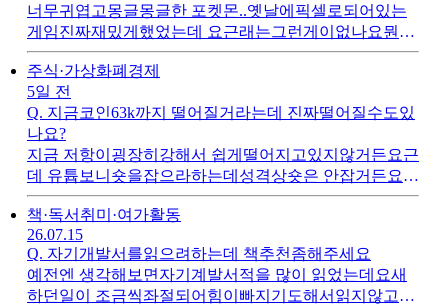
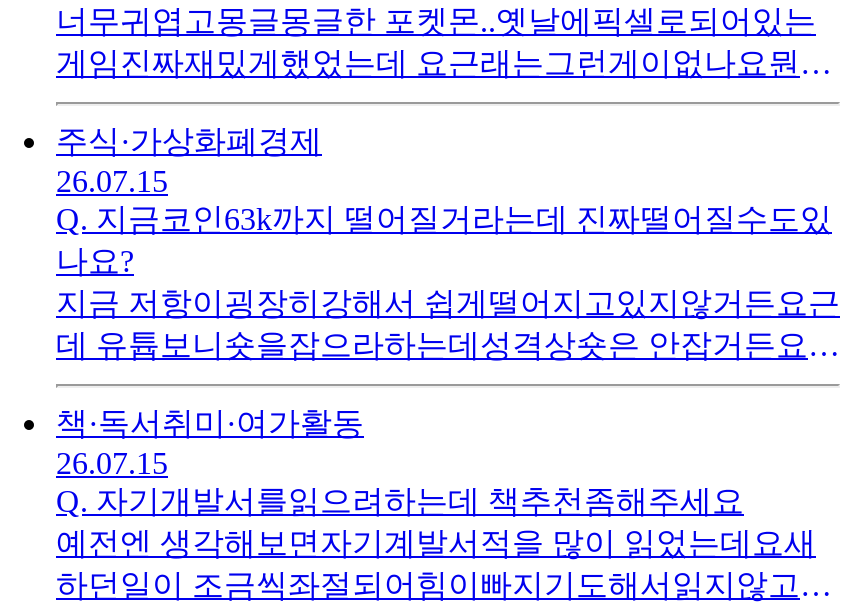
[27,83,71,100] 5일 전 -> [56,164,168,198] 26.07.15

